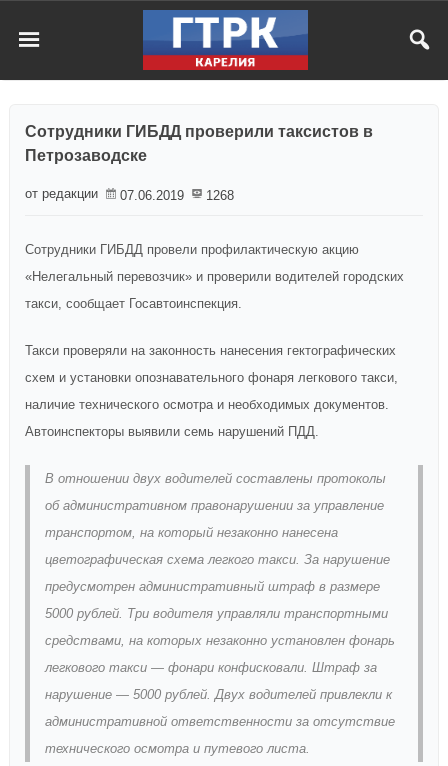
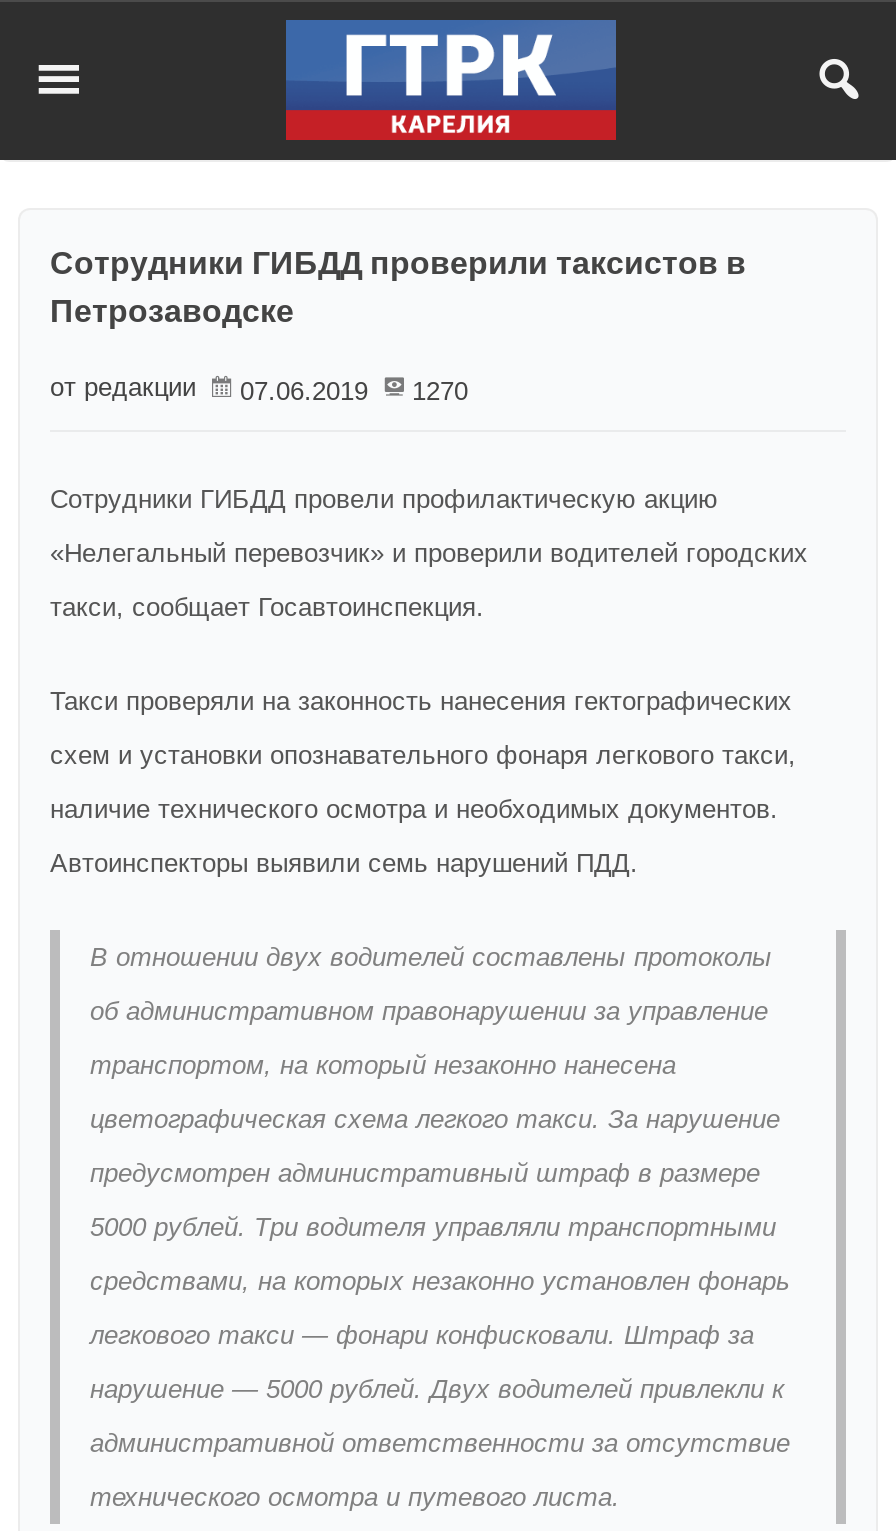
[25,186,234,203] от редакции 07.06.2019 1268 -> [50,372,468,406] от редакции 07.06.2019 1270

